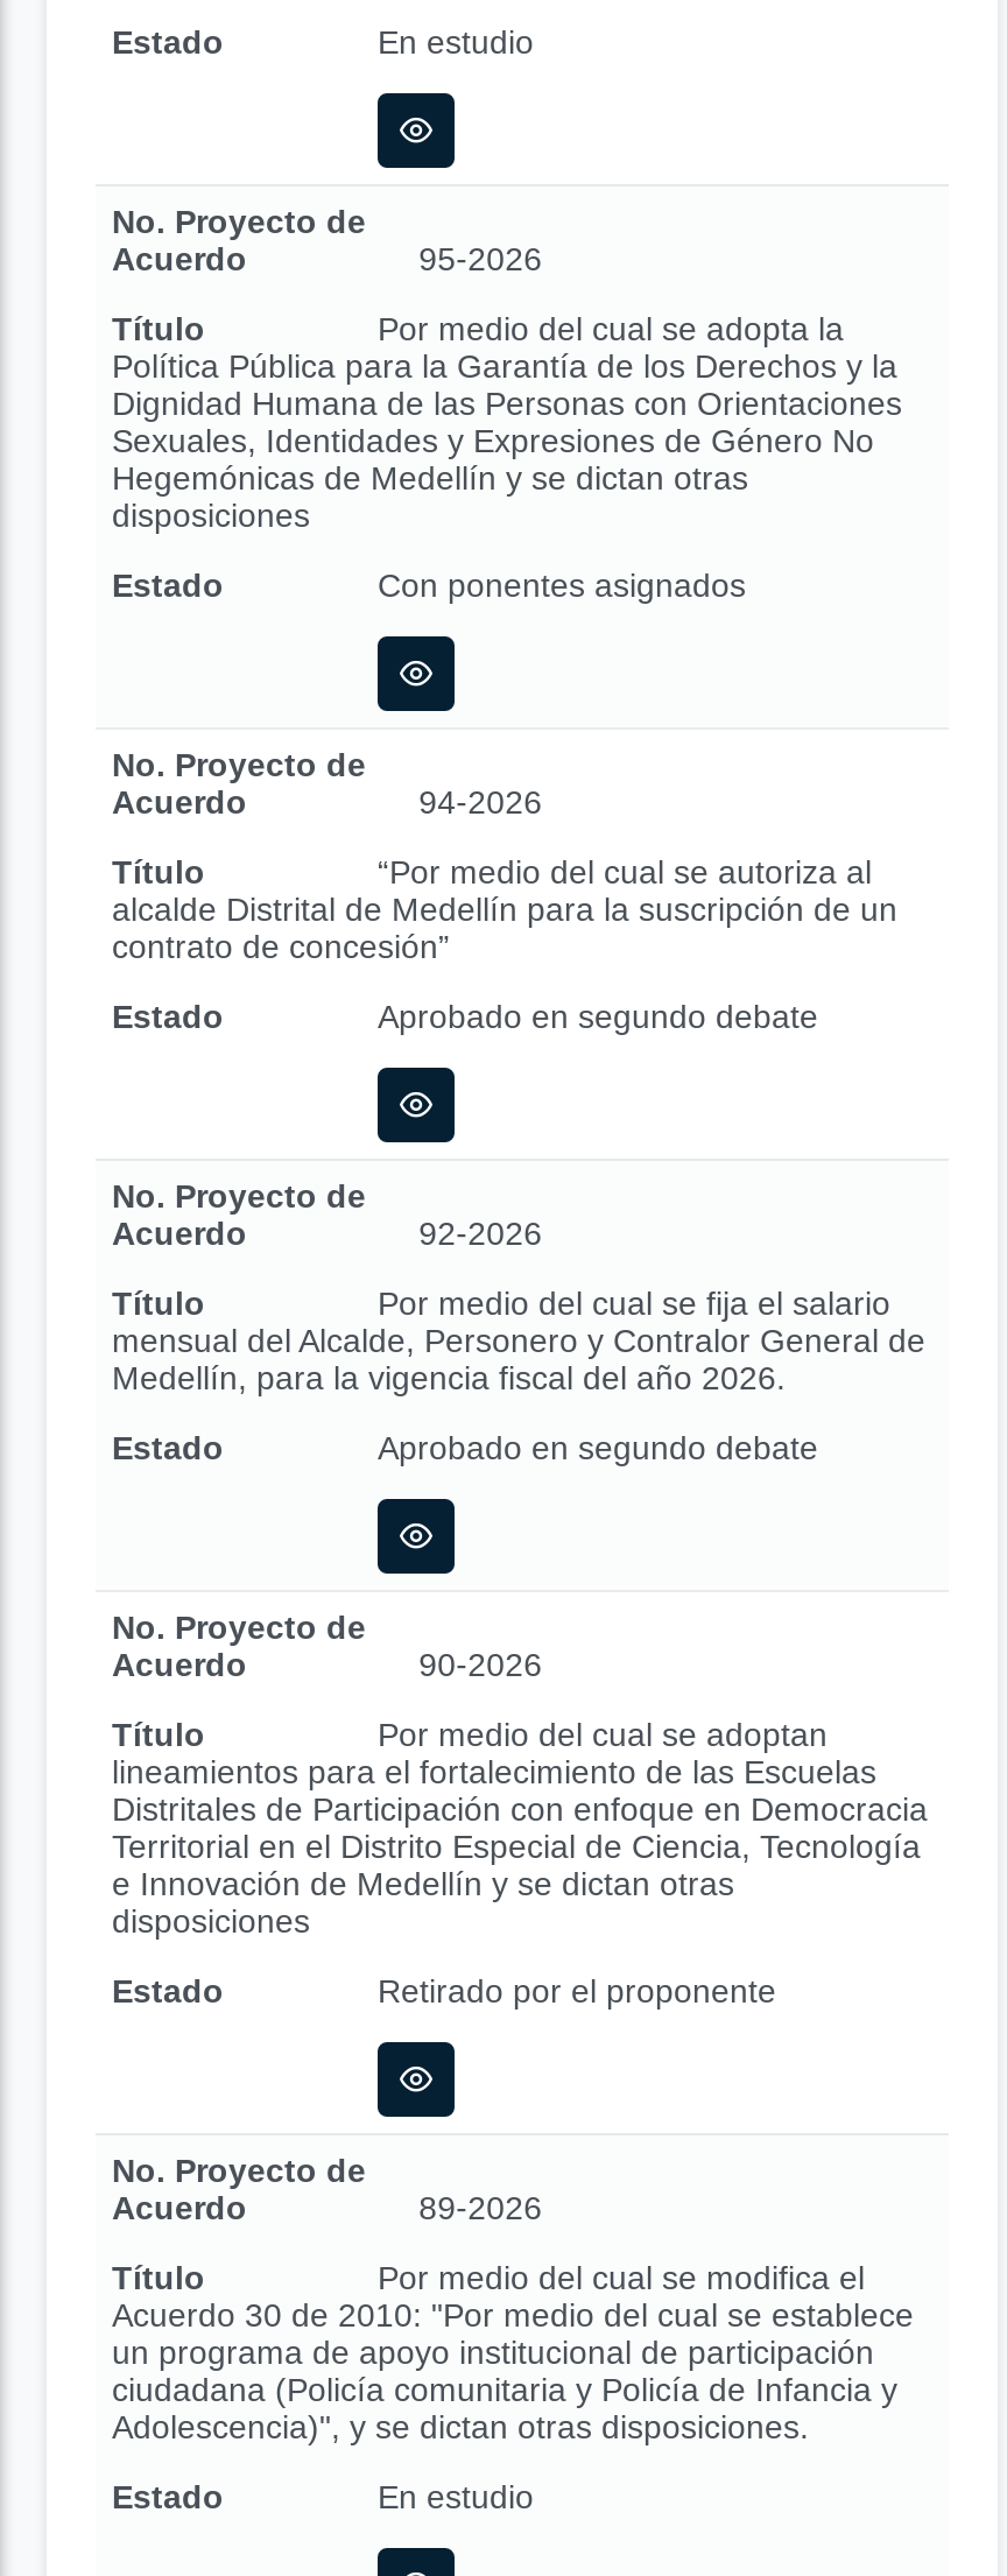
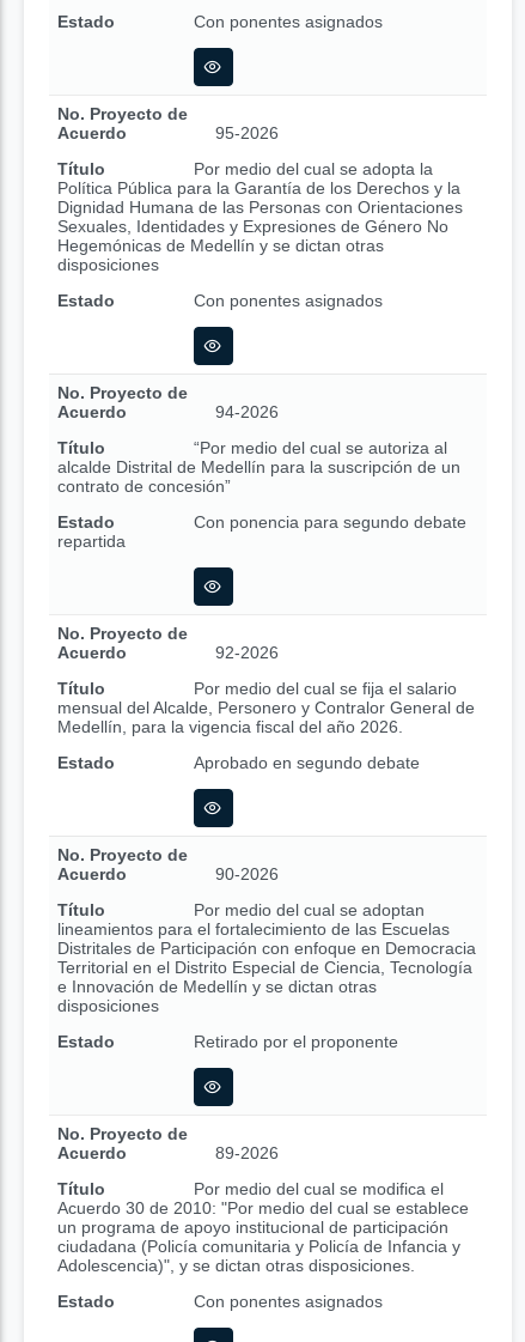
[378,23,534,61] En estudio -> [194,12,383,31] Con ponentes asignados
[378,998,818,1035] Aprobado en segundo debate -> [57,512,466,551] Con ponencia para segundo debate | repartida
[378,2478,534,2515] En estudio -> [194,1292,383,1311] Con ponentes asignados

